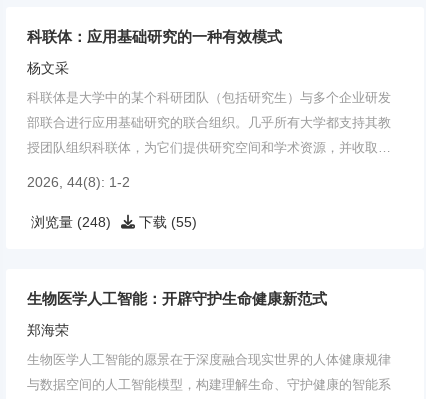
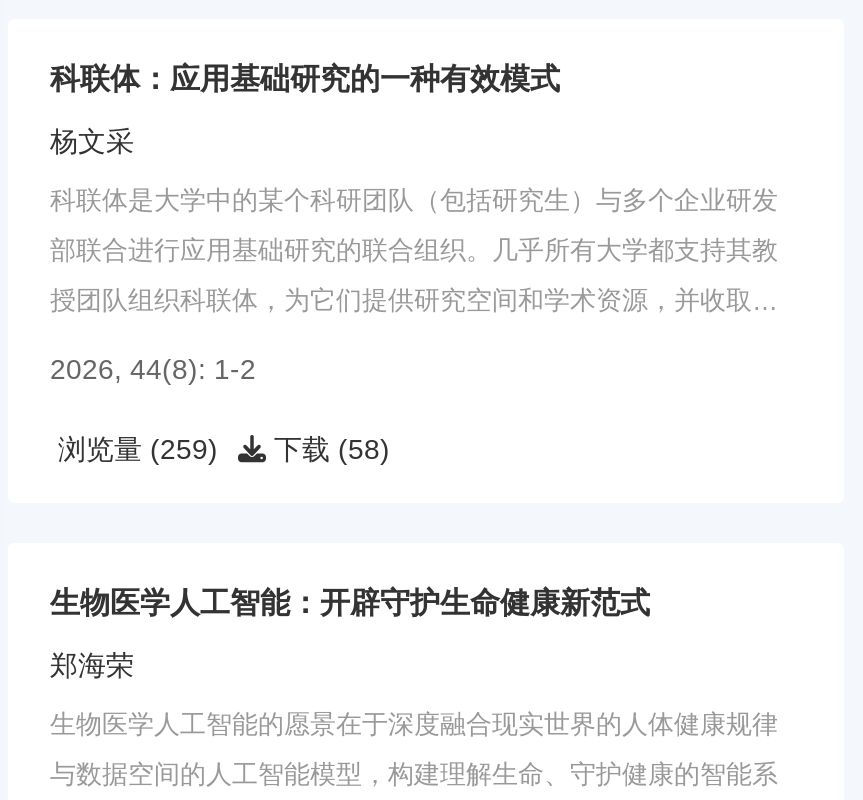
[27,214,111,230] 浏览量 (248) -> [50,434,218,466] 浏览量 (259)
[135,214,197,230] 下载 (55) -> [266,434,390,466] 下载 (58)

